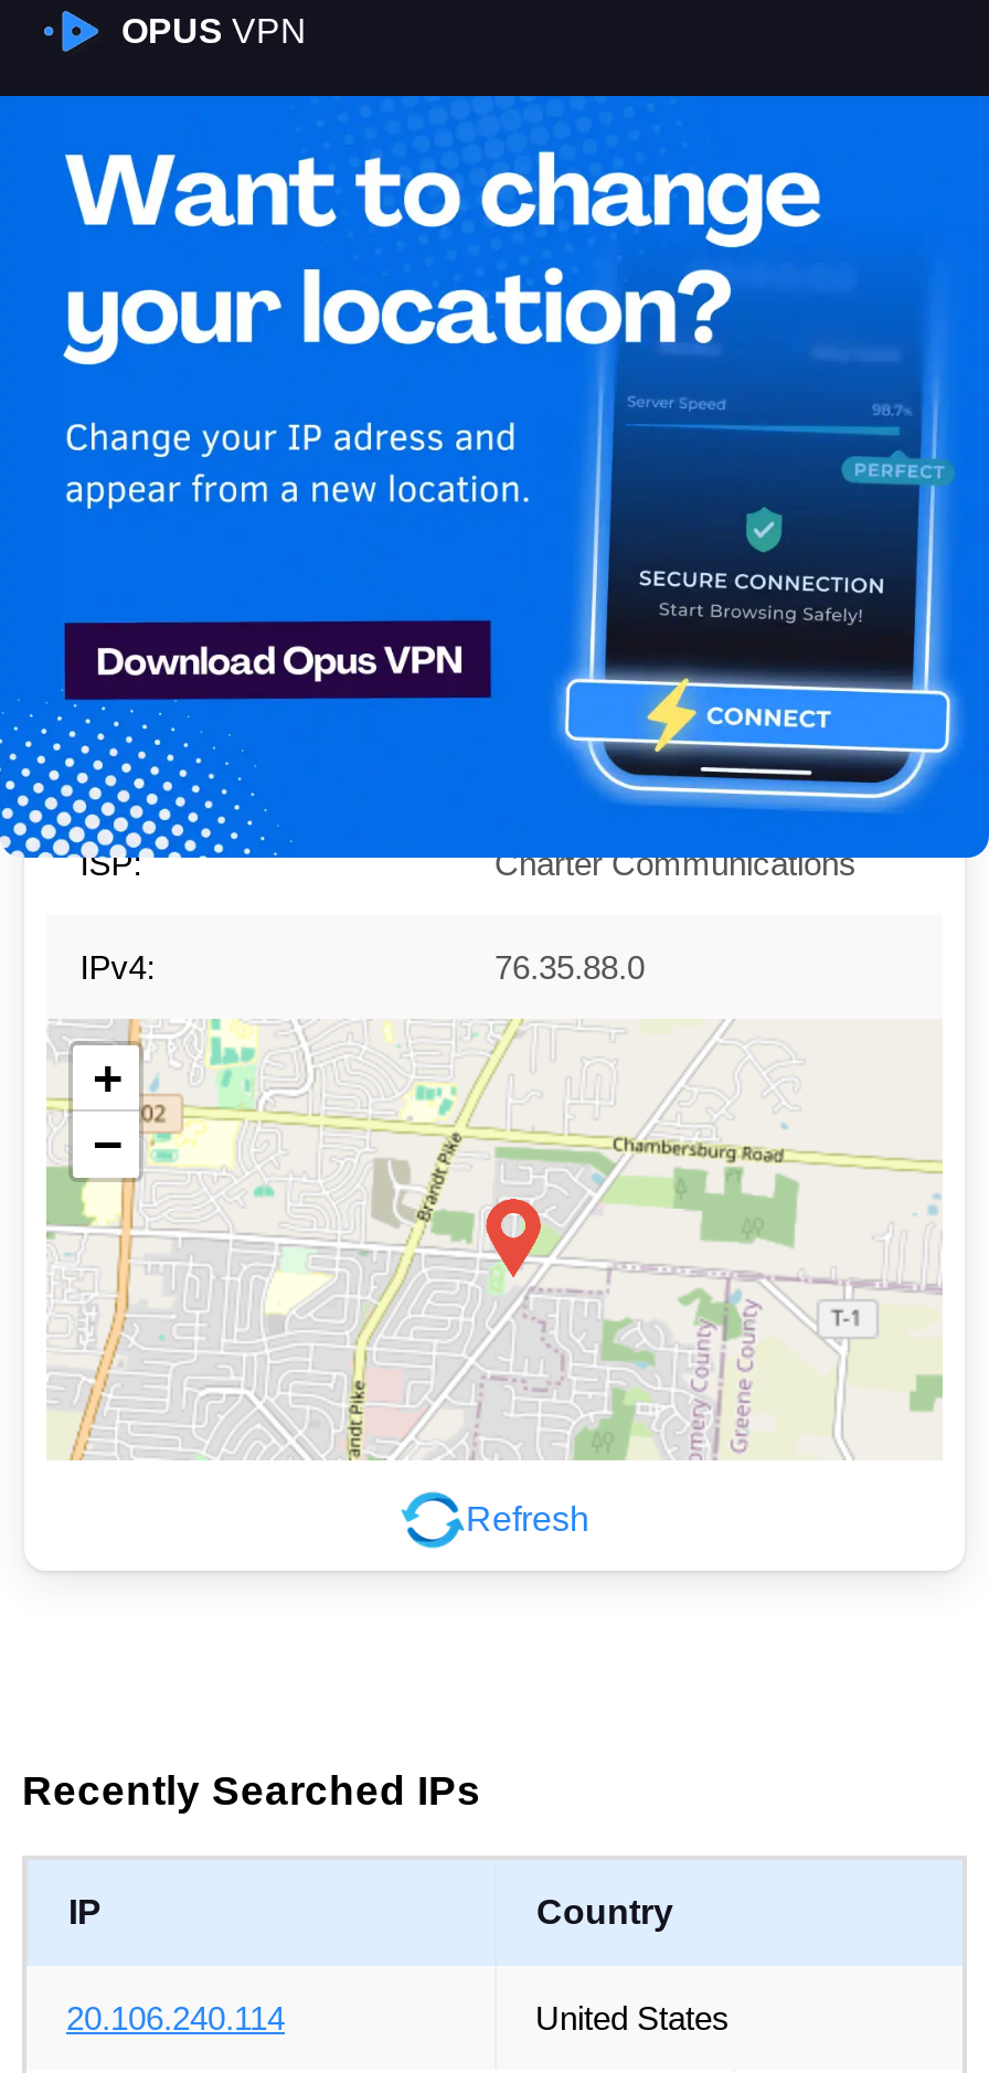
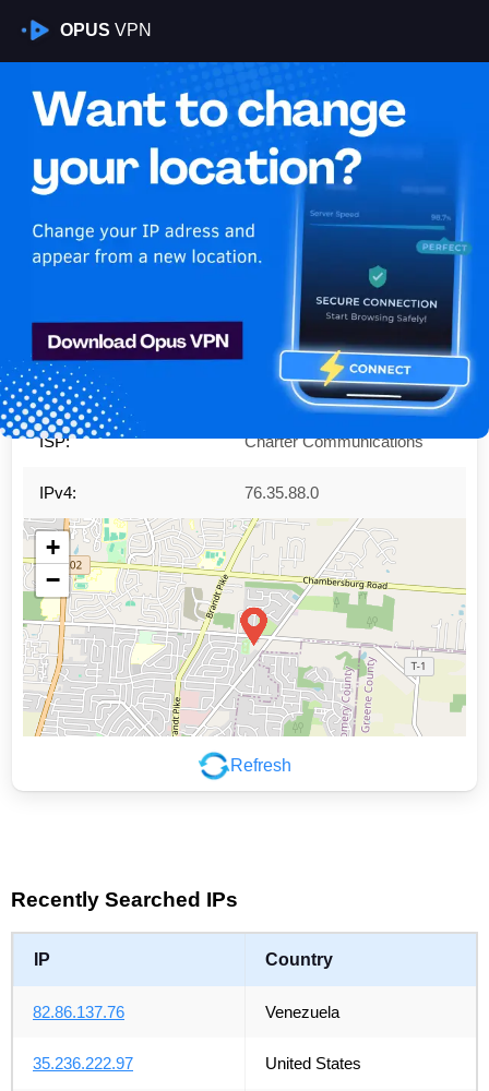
[66,2000,285,2037] 20.106.240.114 -> [33,1003,339,1073] 82.86.137.76 | Venezuela | 35.236.222.97

